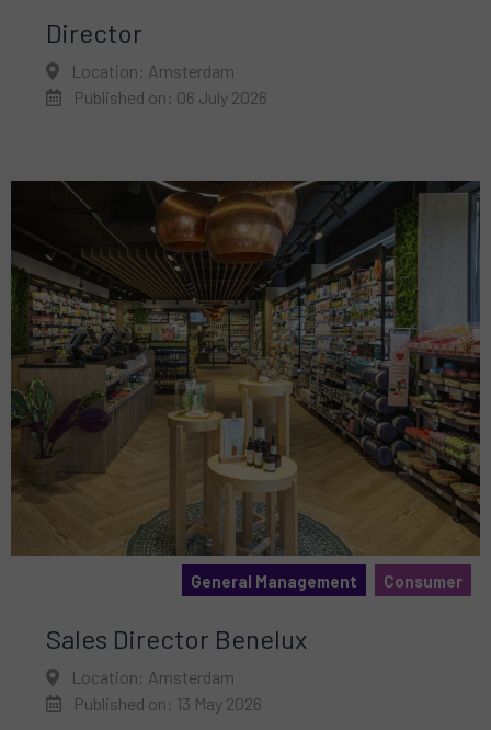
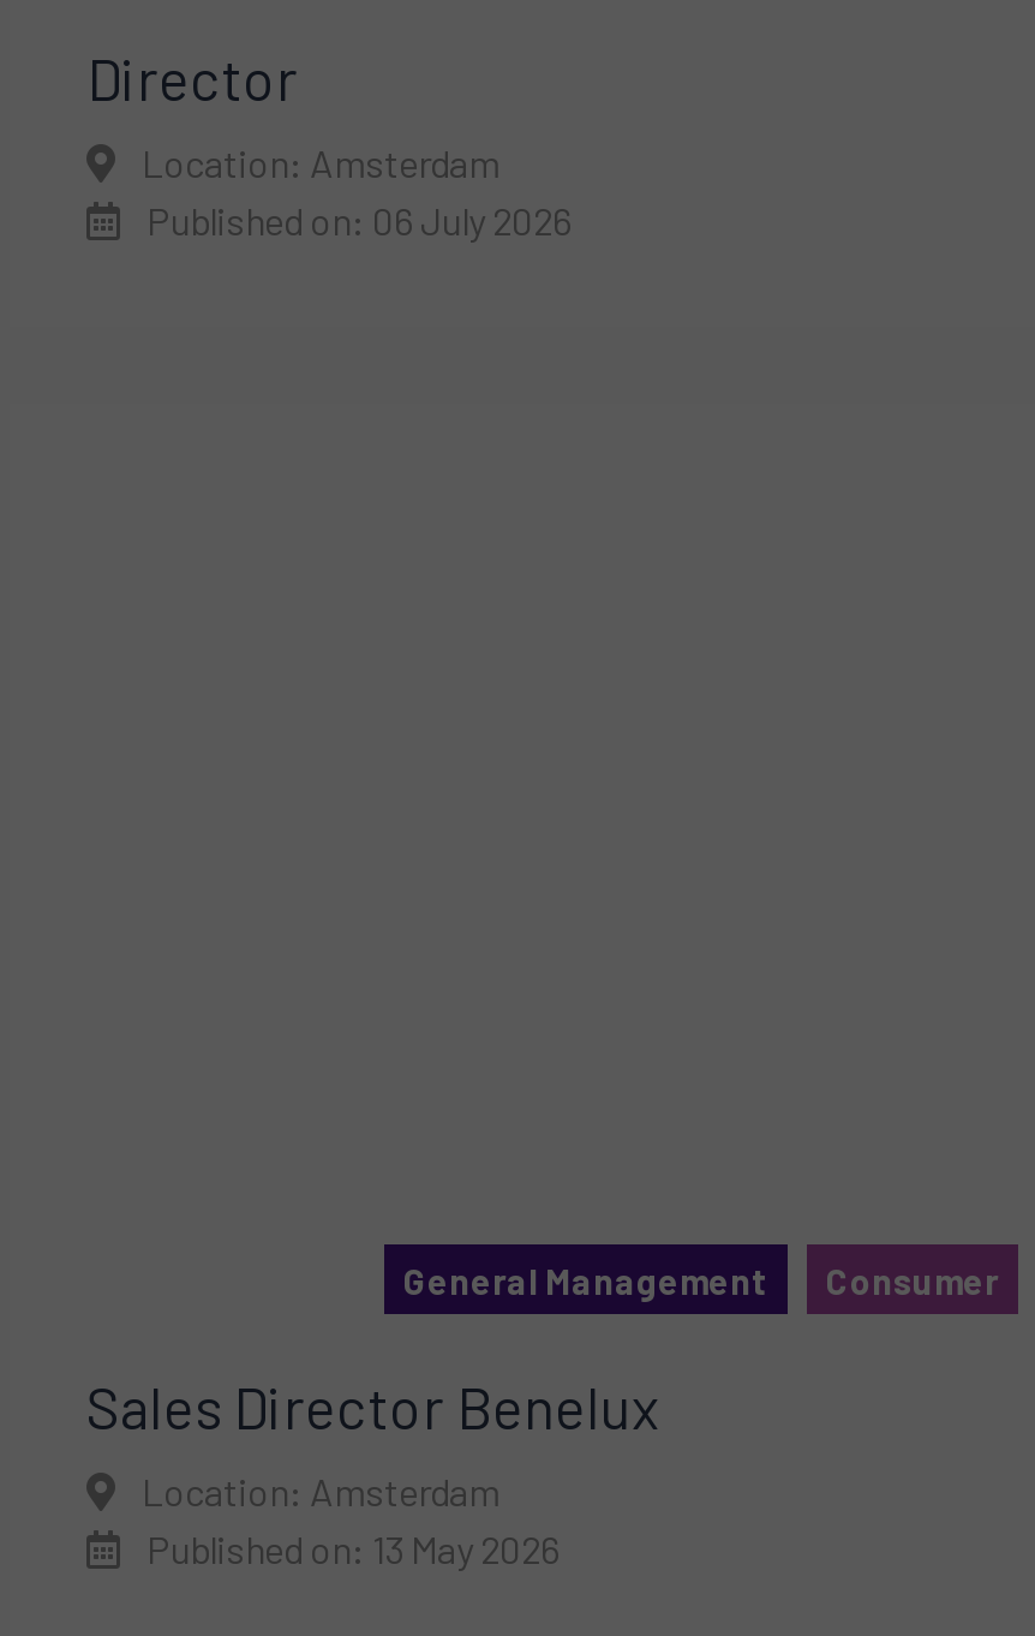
[10,180,481,557] [image] -> none

